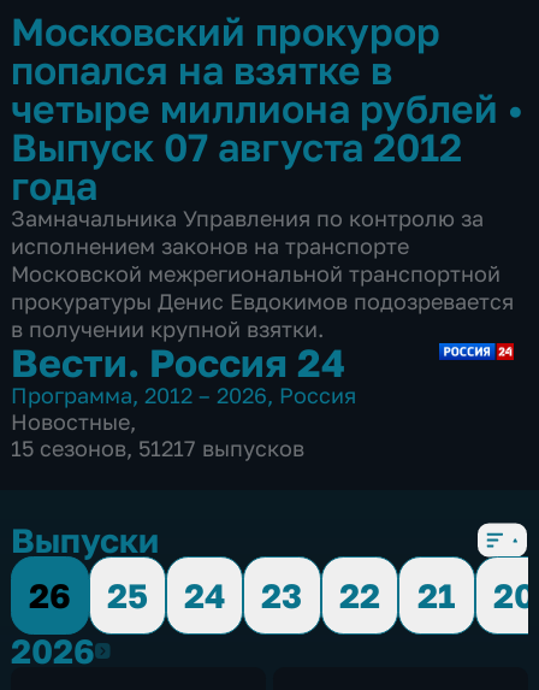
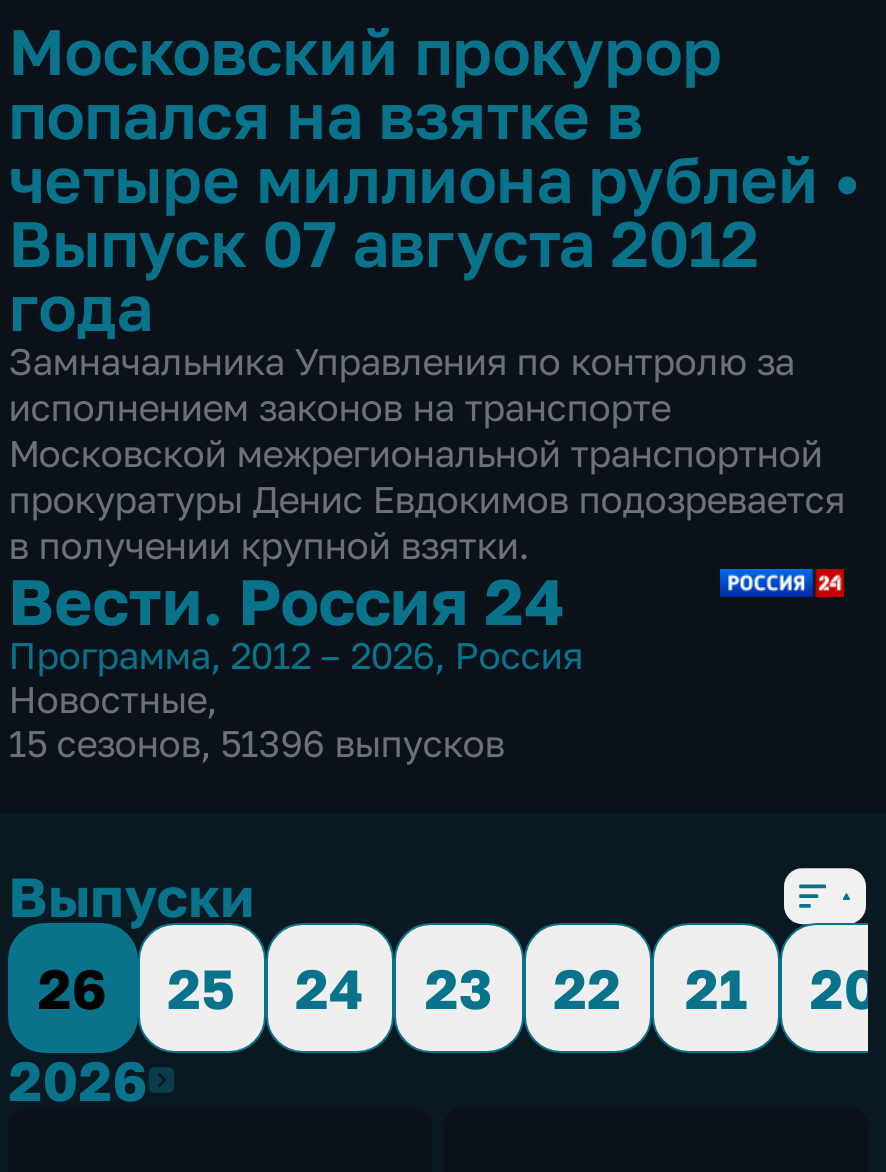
[11,435,305,461] 15 сезонов, 51217 выпусков -> [8,721,504,765] 15 сезонов, 51396 выпусков

